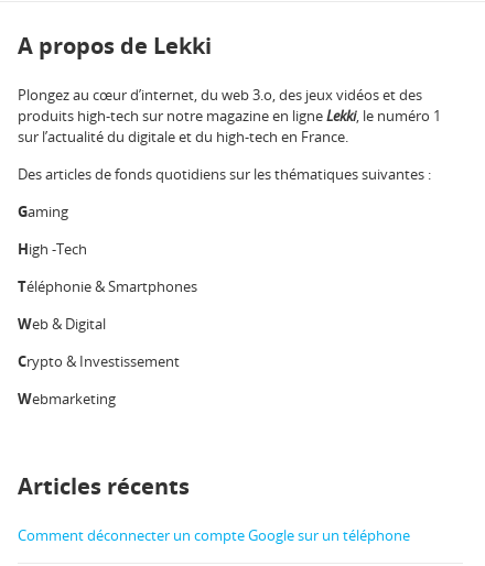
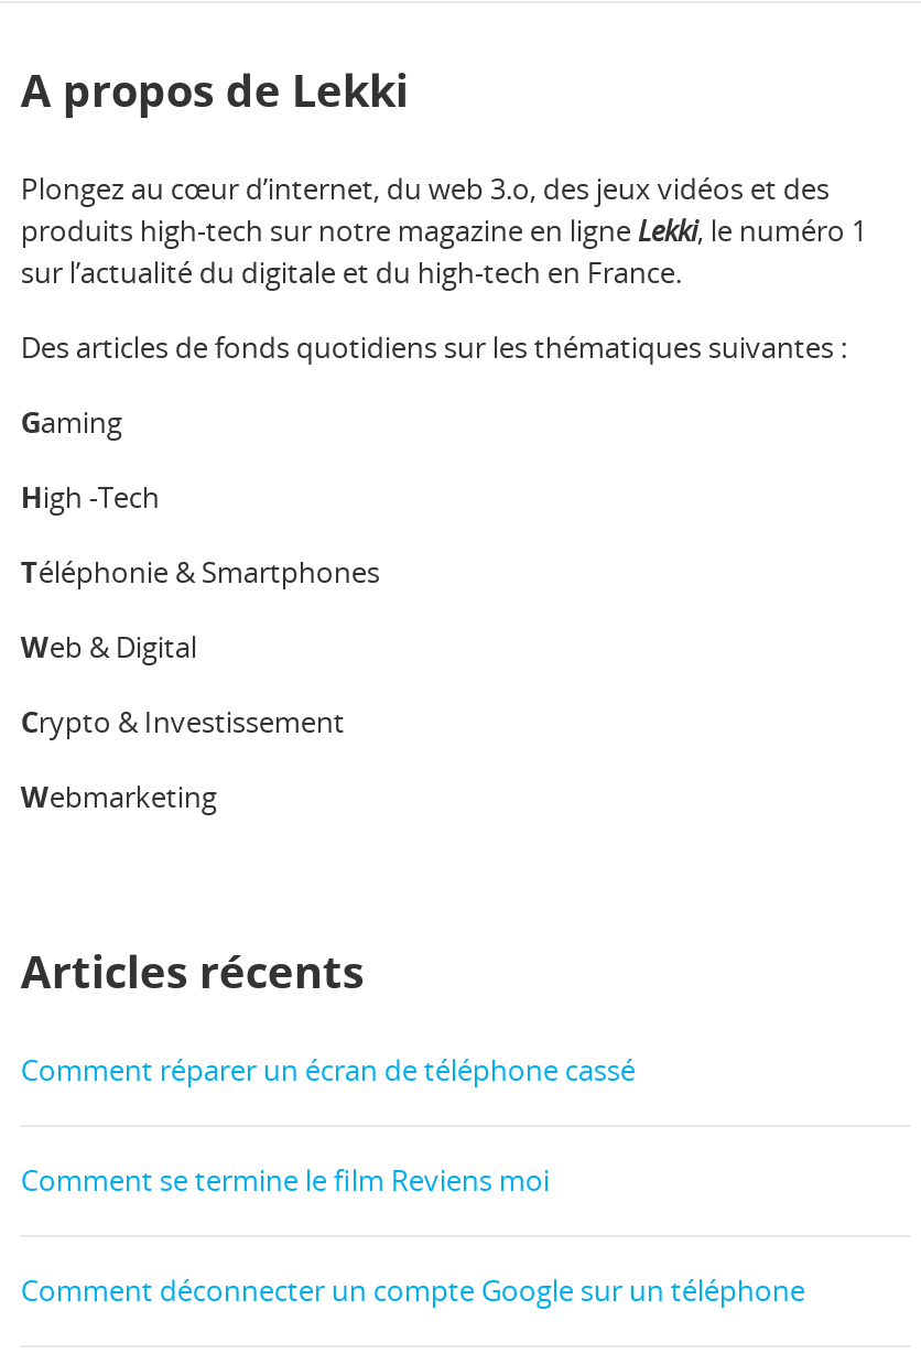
none -> [21,1051,635,1200] Comment réparer un écran de téléphone cassé | Comment se termine le film Reviens moi

